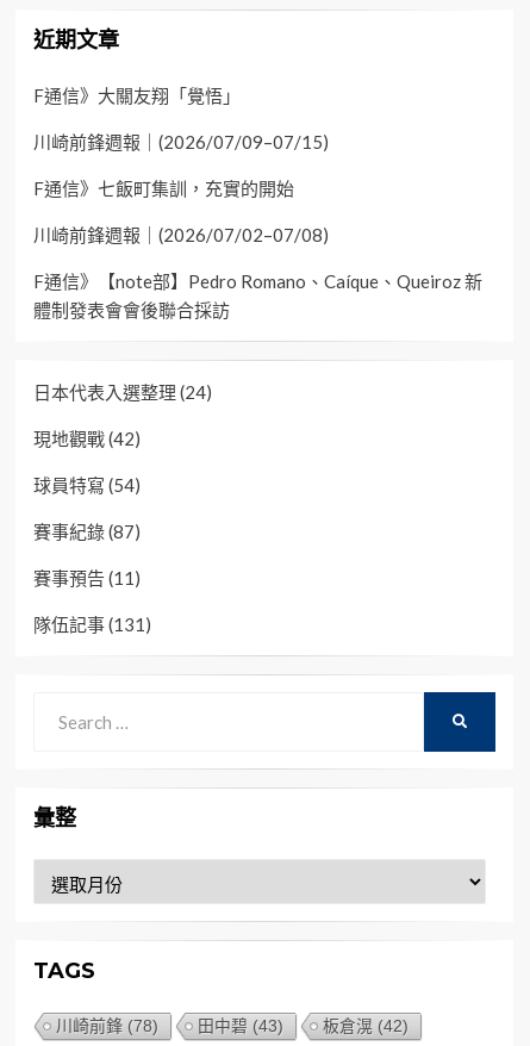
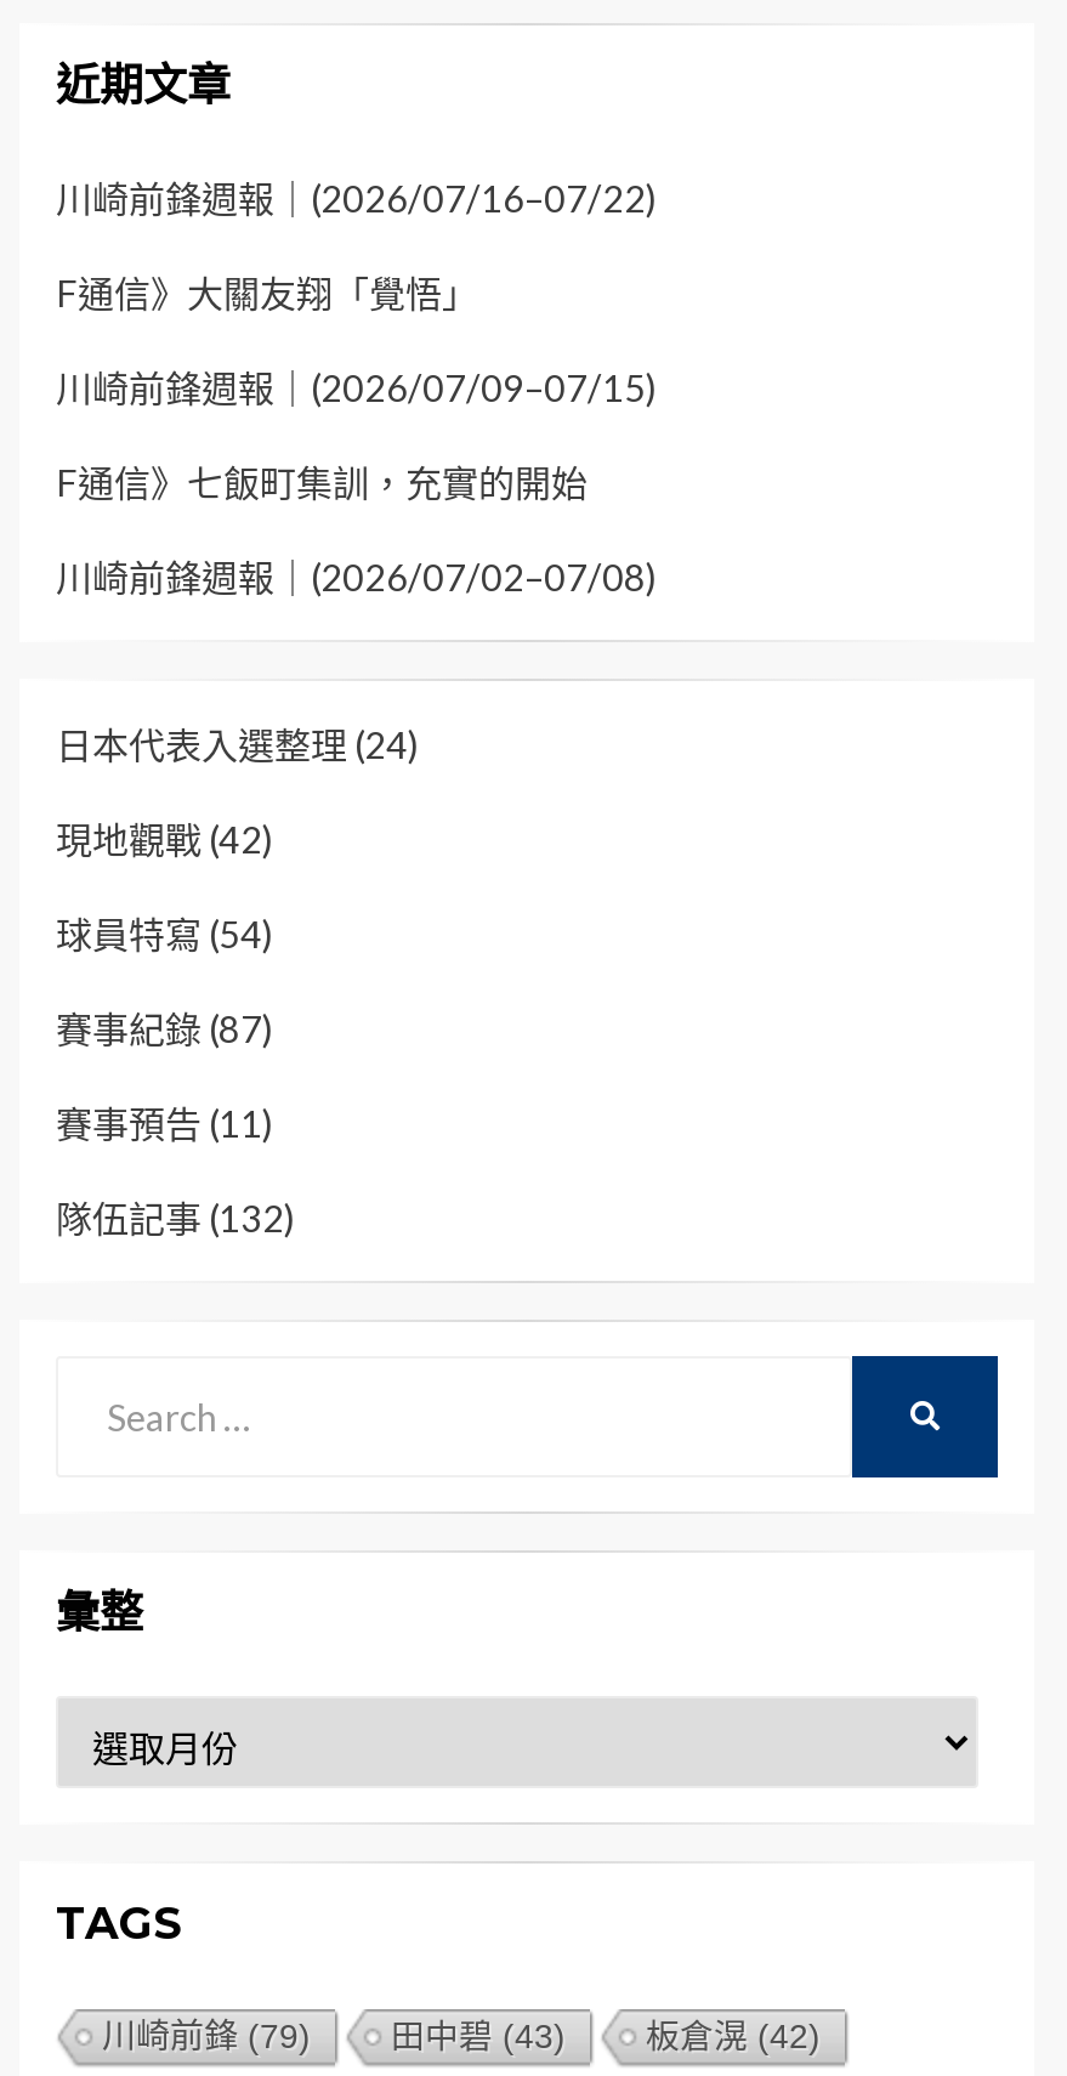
none -> [56,175,658,219] 川崎前鋒週報｜(2026/07/16–07/22)
moved [33,84,329,245] -> [56,270,658,598]: F通信》大關友翔「覺悟」 | 川崎前鋒週報｜(2026/07/09–07/15) | F通信》七飯町集訓，充實的開始 | 川崎前鋒週報｜(2026/07/02–07/08)
[33,270,482,320] F通信》【note部】Pedro Romano、Caíque、Queiroz 新 | 體制發表會會後聯合採訪 -> none
[33,613,151,635] 隊伍記事(131) -> [56,1195,296,1239] 隊伍記事(132)
[56,1016,158,1035] 川崎前鋒(78) -> [102,2016,311,2054] 川崎前鋒(79)

